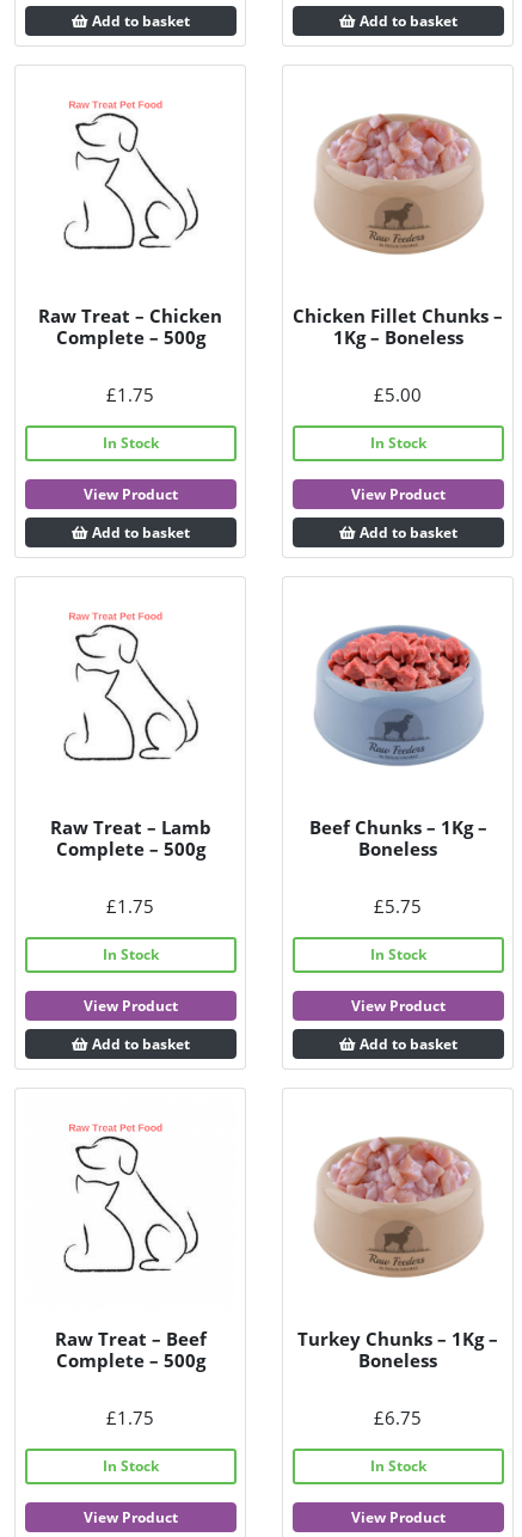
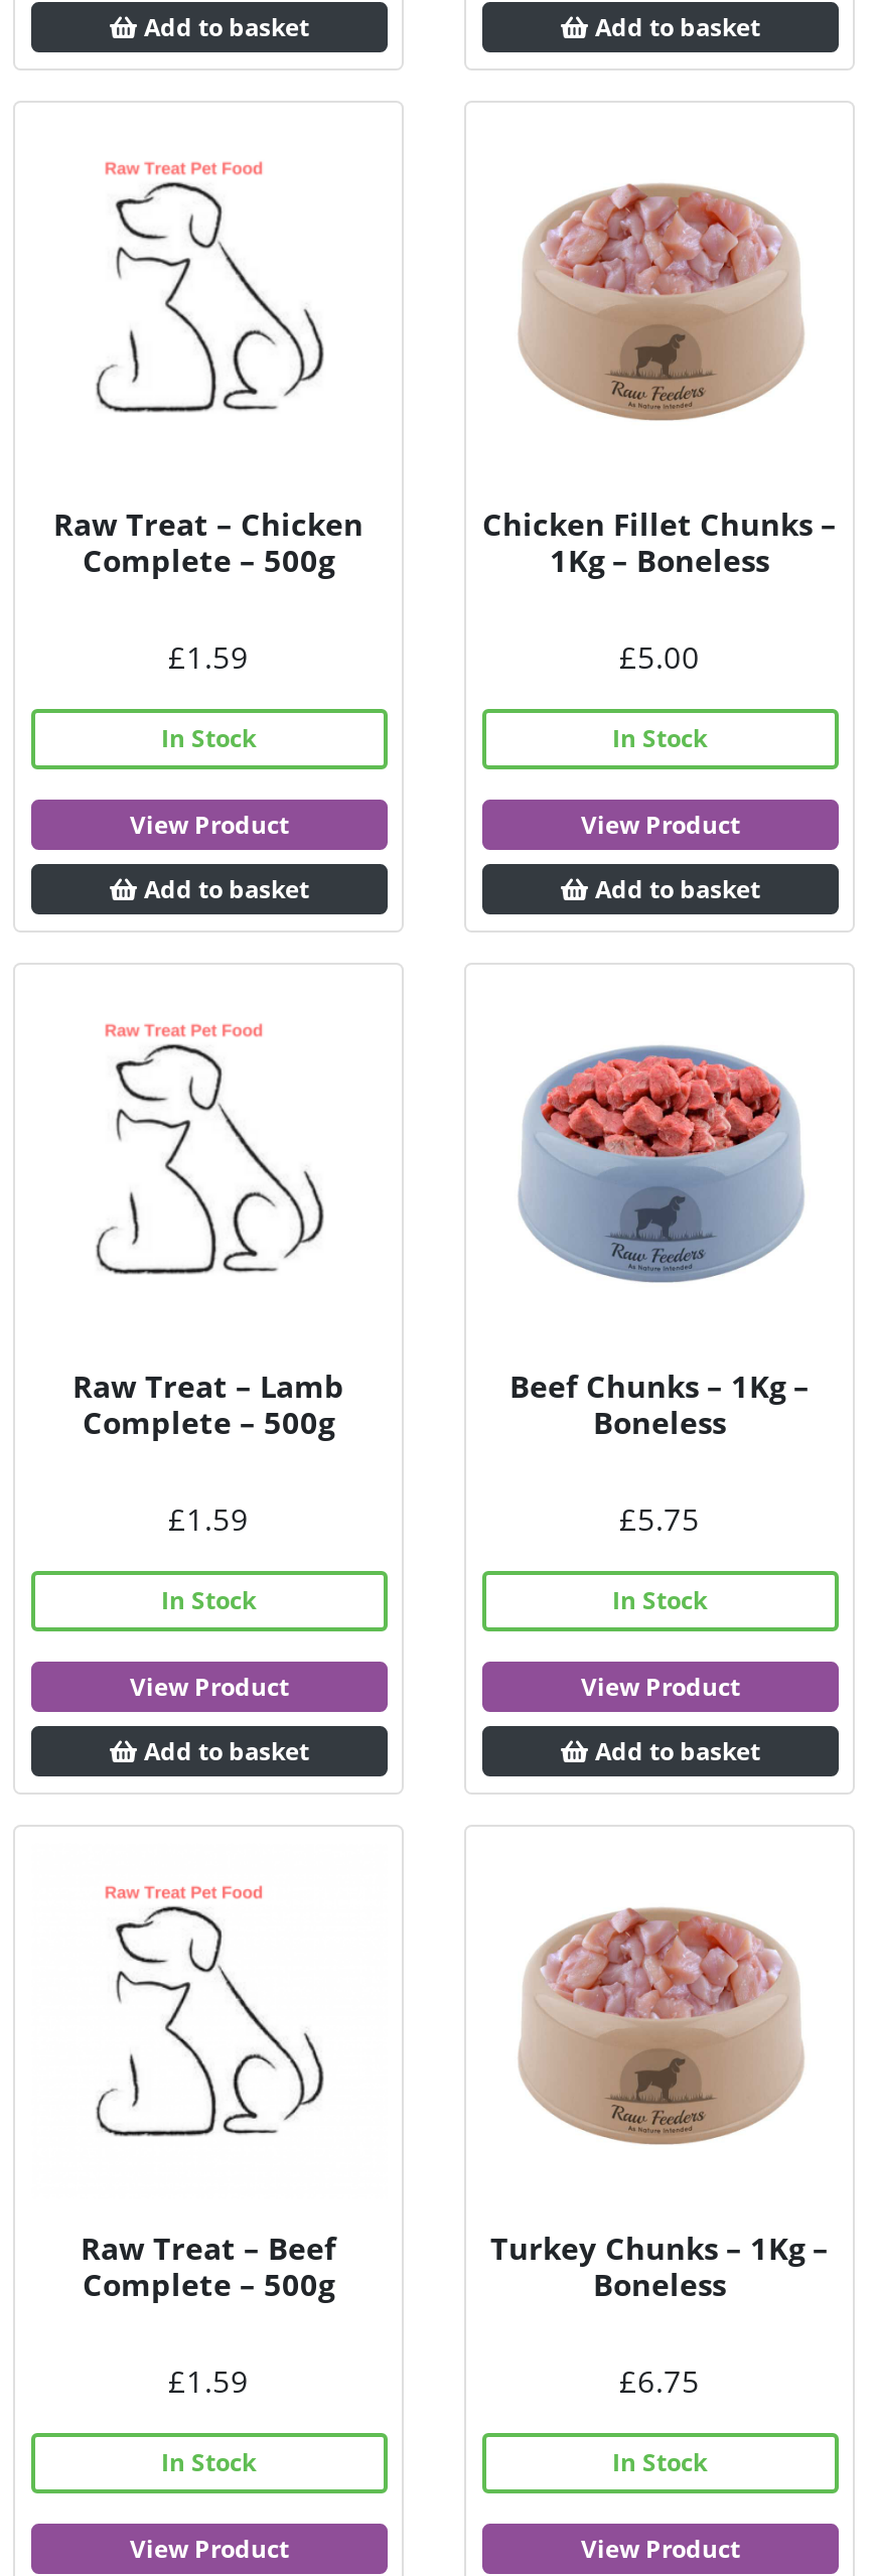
[106,382,154,406] £1.75 -> [168,636,249,677] £1.59
[106,894,154,918] £1.75 -> [168,1498,249,1539] £1.59
[106,1406,154,1429] £1.75 -> [168,2360,249,2401] £1.59

